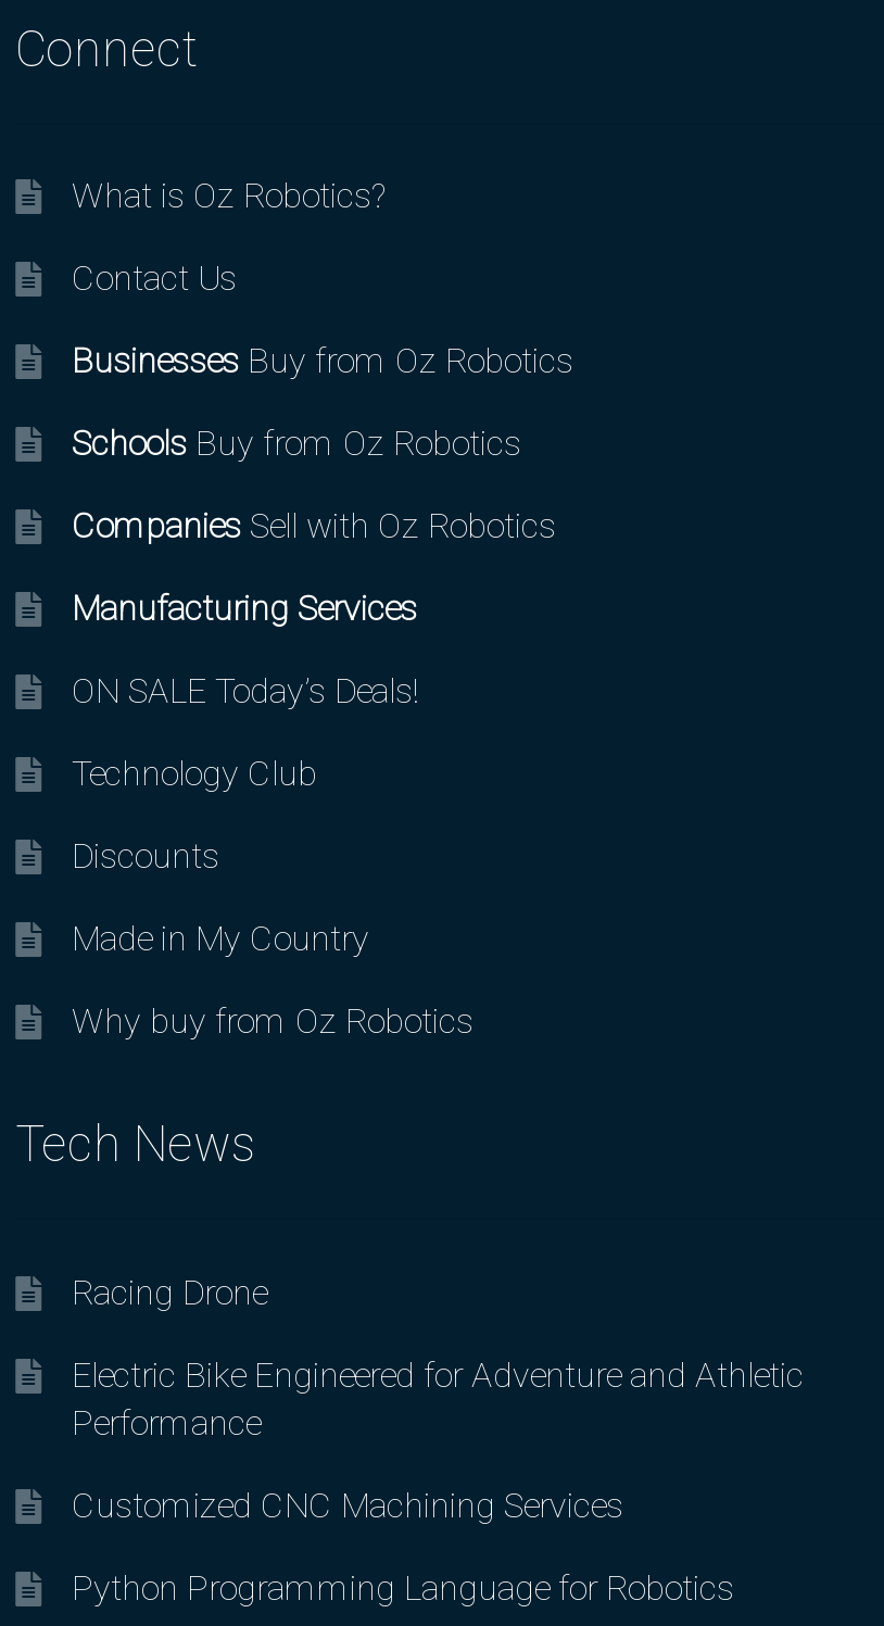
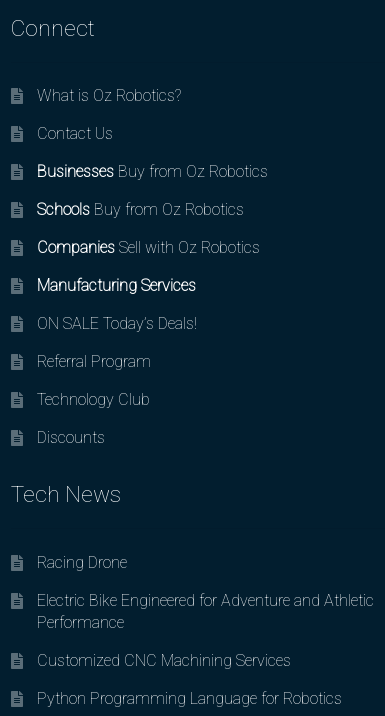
none -> [36,352,150,371] Referral Program
moved [72,753,317,877] -> [36,390,149,447]: Technology Club | Discounts
[72,918,473,1042] Made in My Country | Why buy from Oz Robotics -> none

